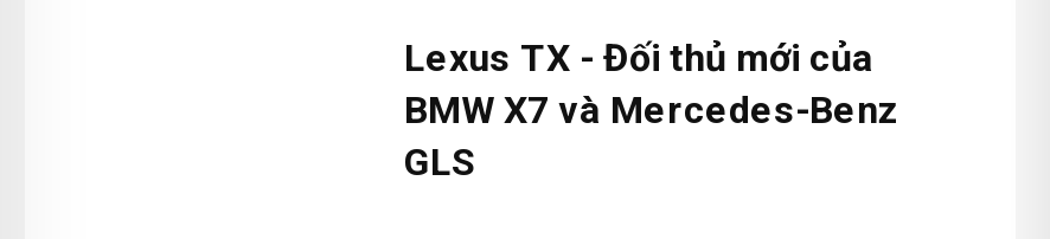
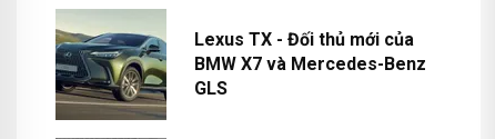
none -> [54,9,168,121] [image]

